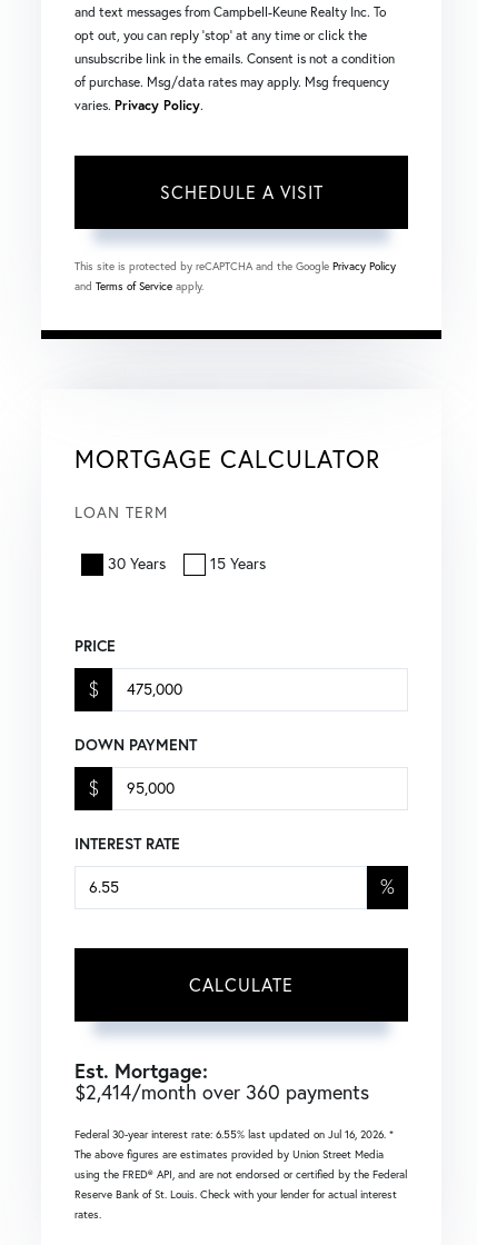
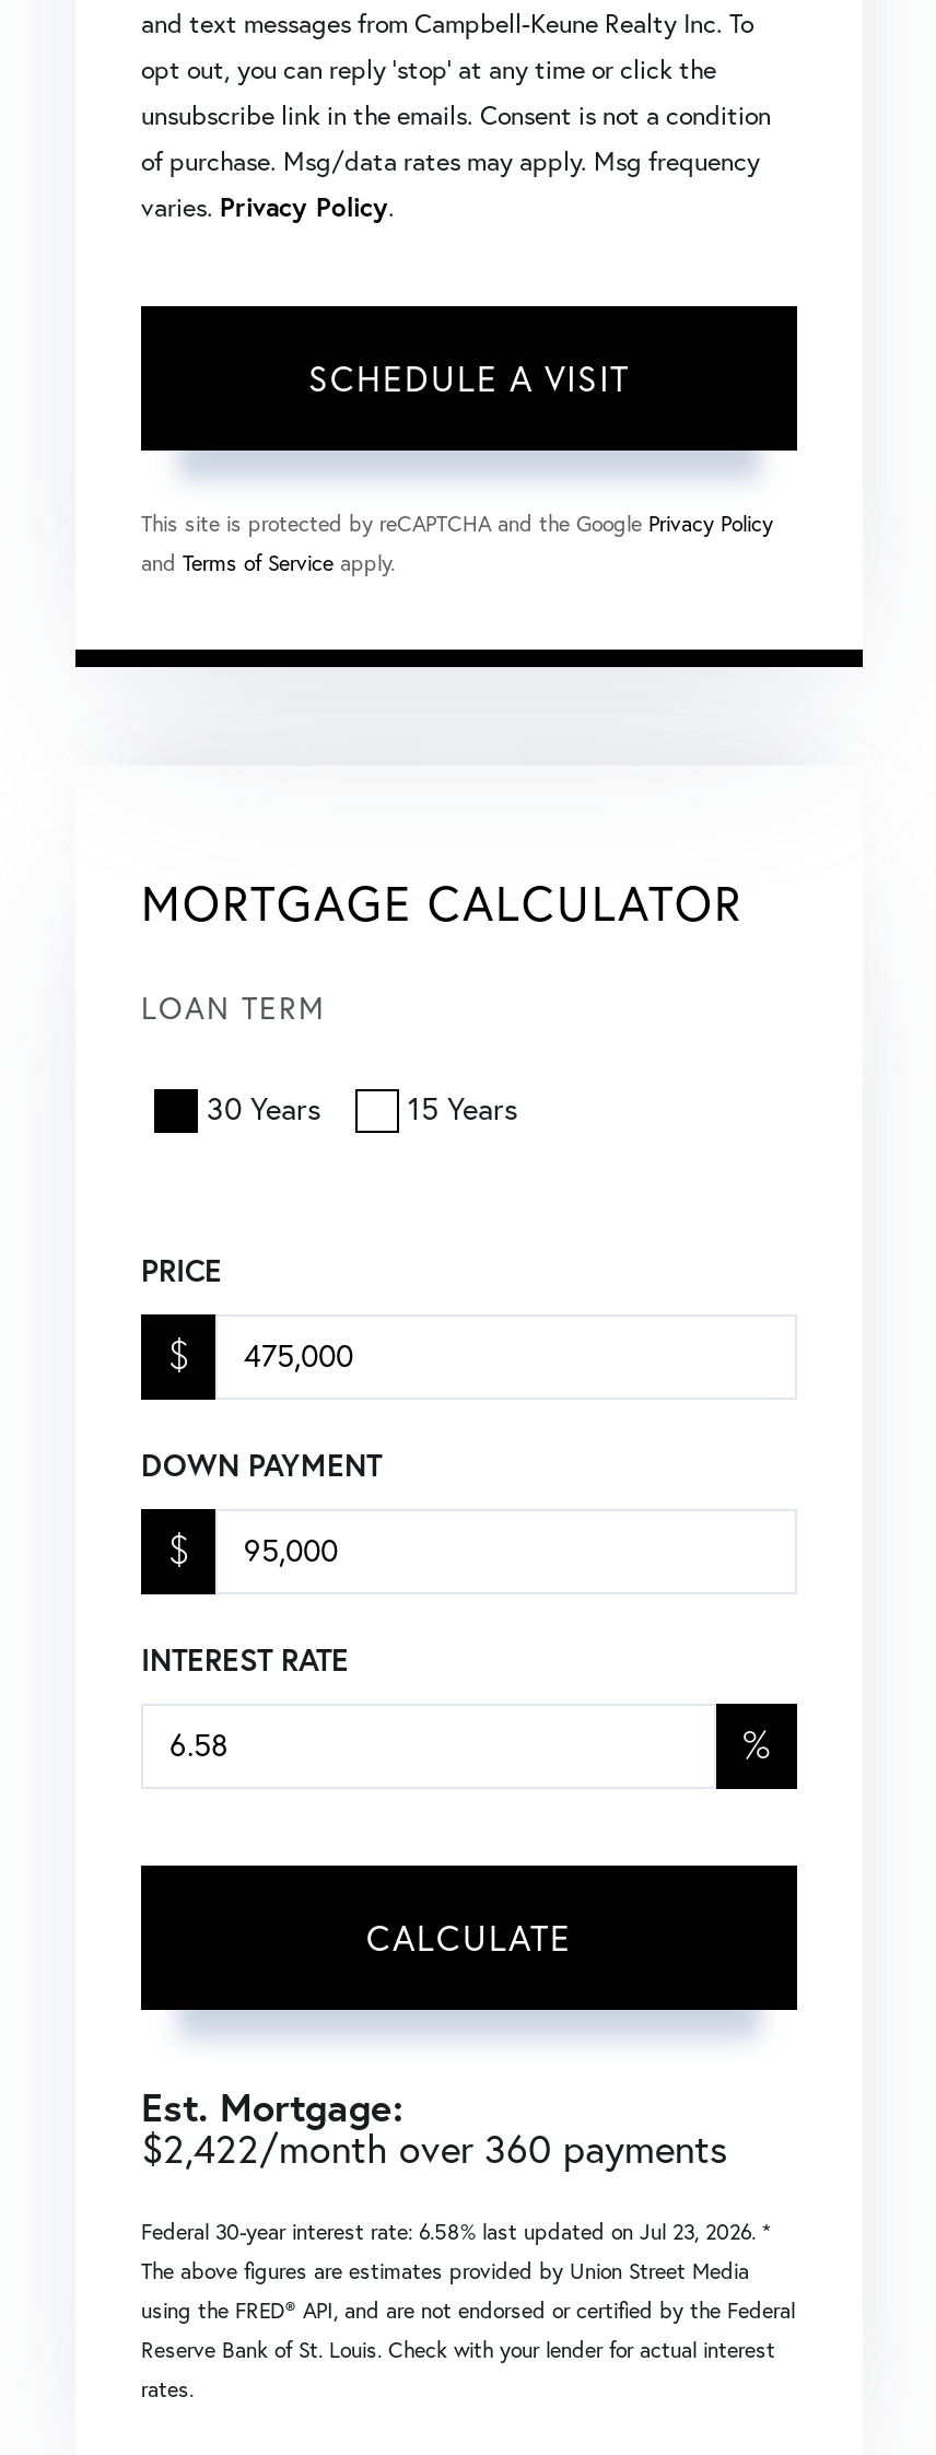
[74,1079,369,1105] $2,414/month over 360 payments -> [141,2124,727,2174] $2,422/month over 360 payments
[74,1127,394,1142] Federal 30-year interest rate: 6.55% last updated on Jul 16, 2026. * -> [141,2218,771,2246] Federal 30-year interest rate: 6.58% last updated on Jul 23, 2026. *

